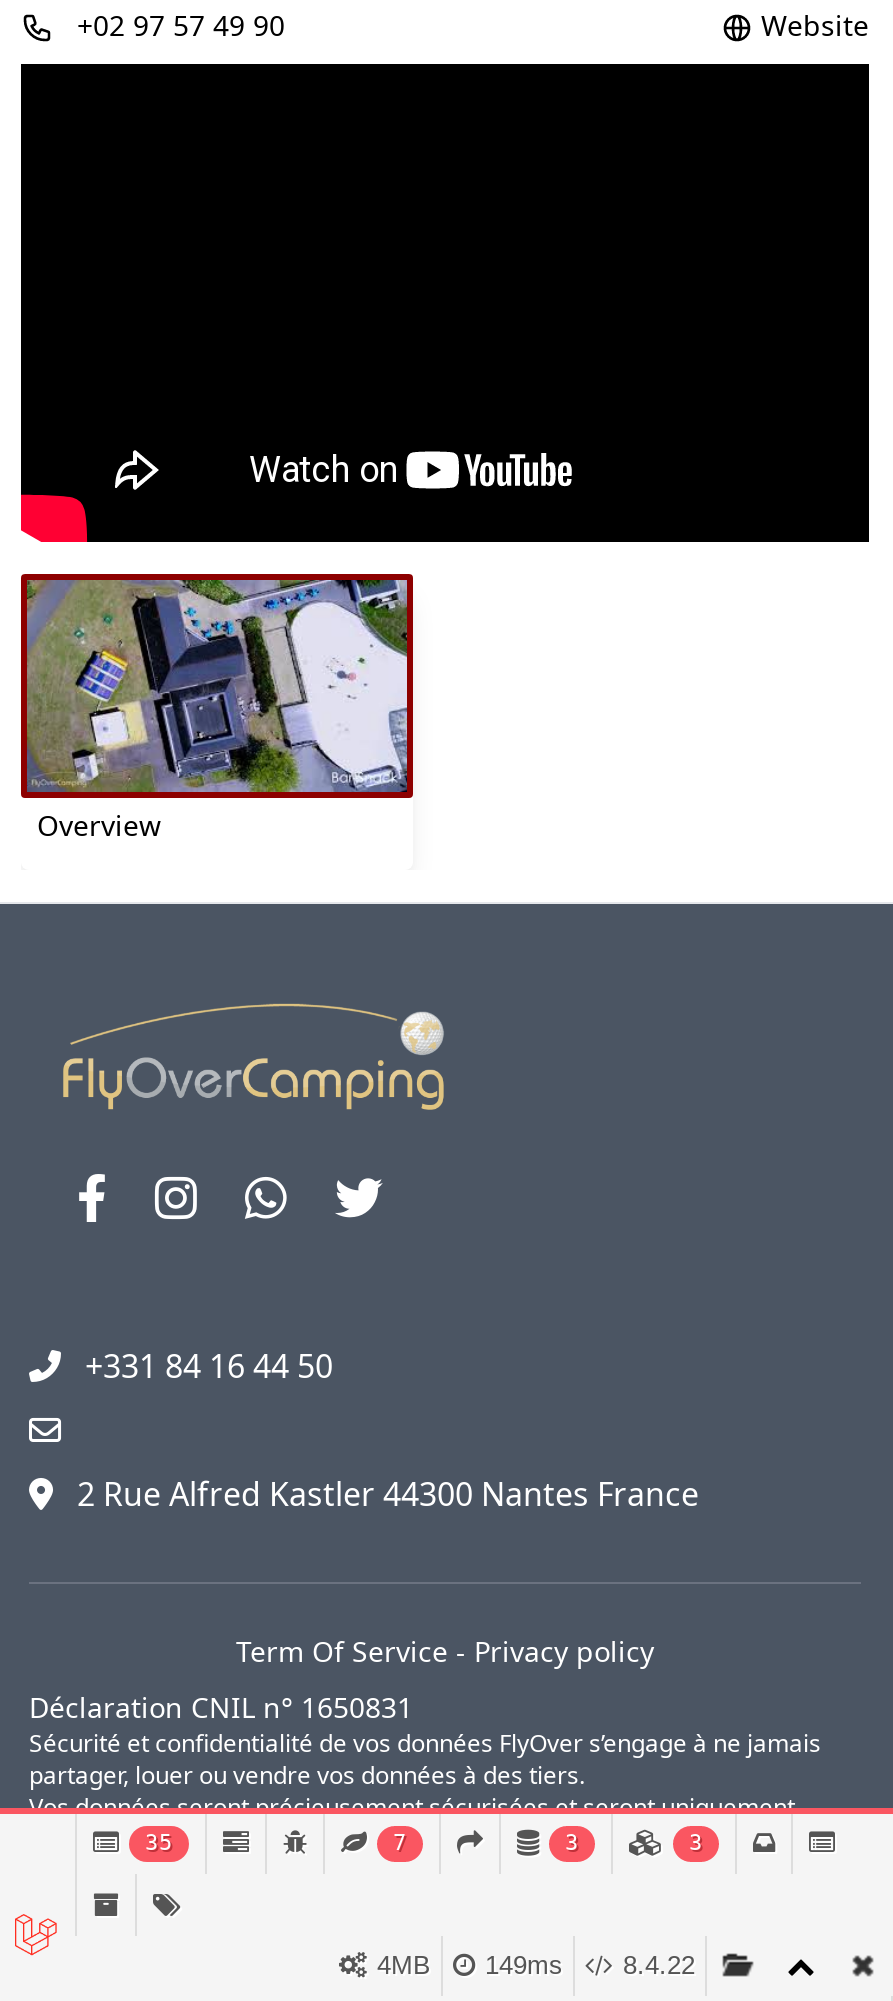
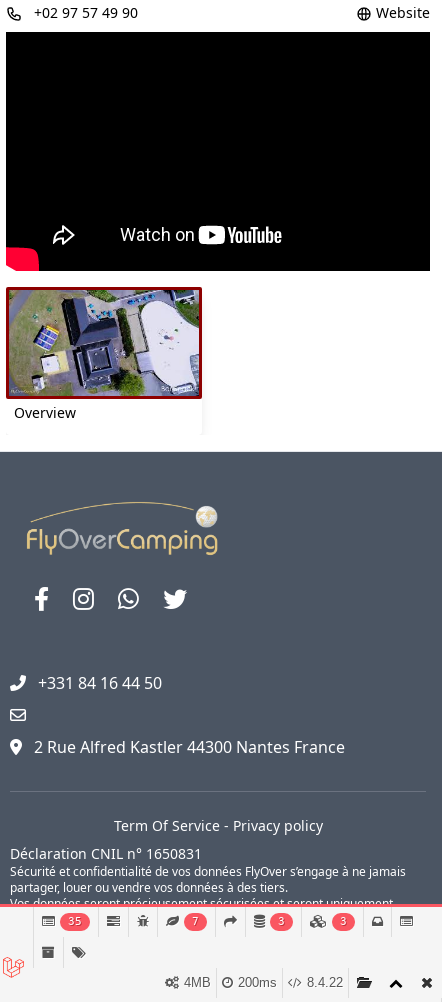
[485,1950,563,1980] 149ms -> [238,975,277,990] 200ms

